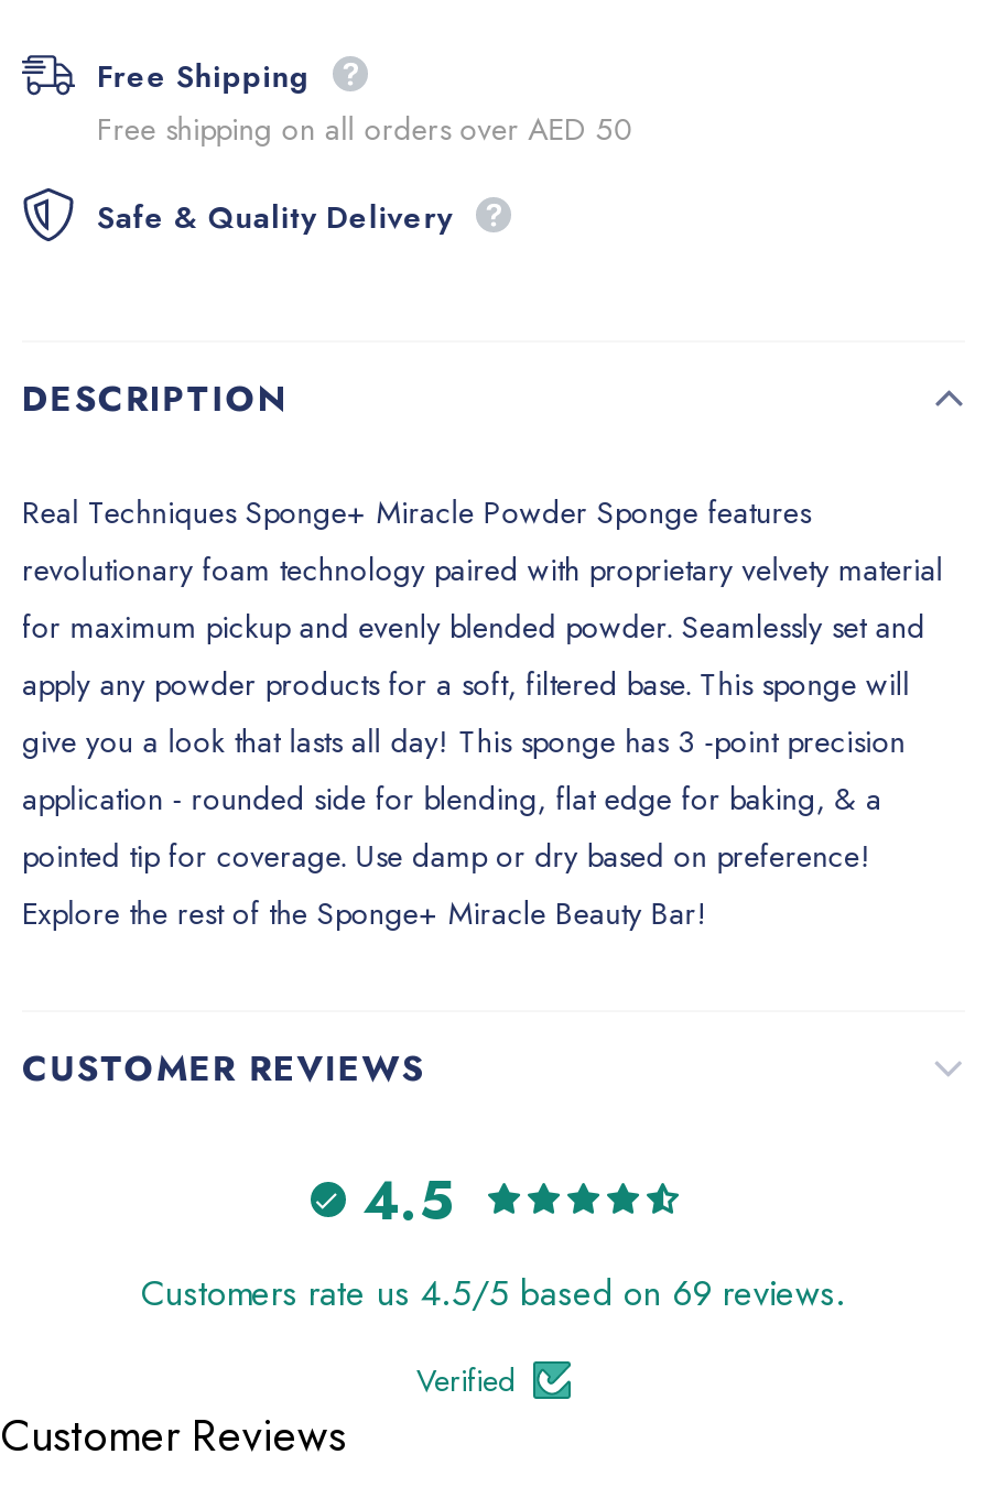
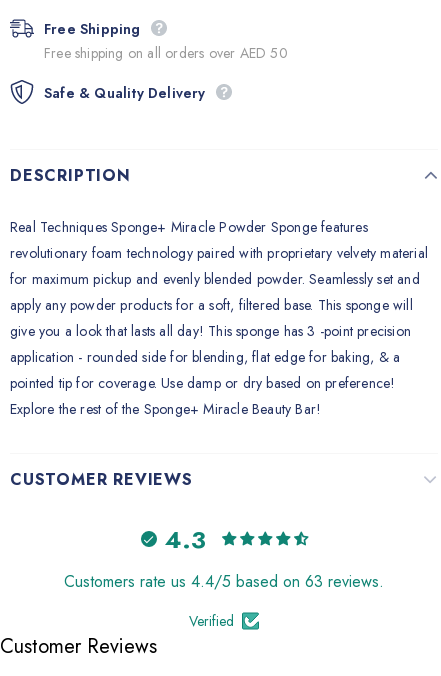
[362,1161,453,1238] 4.5 -> [164,521,205,556] 4.3
[141,1268,846,1318] Customers rate us 4.5/5 based on 69 reviews. -> [64,570,384,593] Customers rate us 4.4/5 based on 63 reviews.

